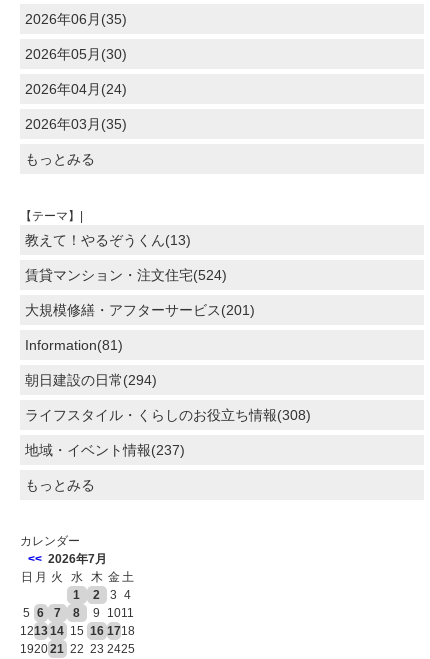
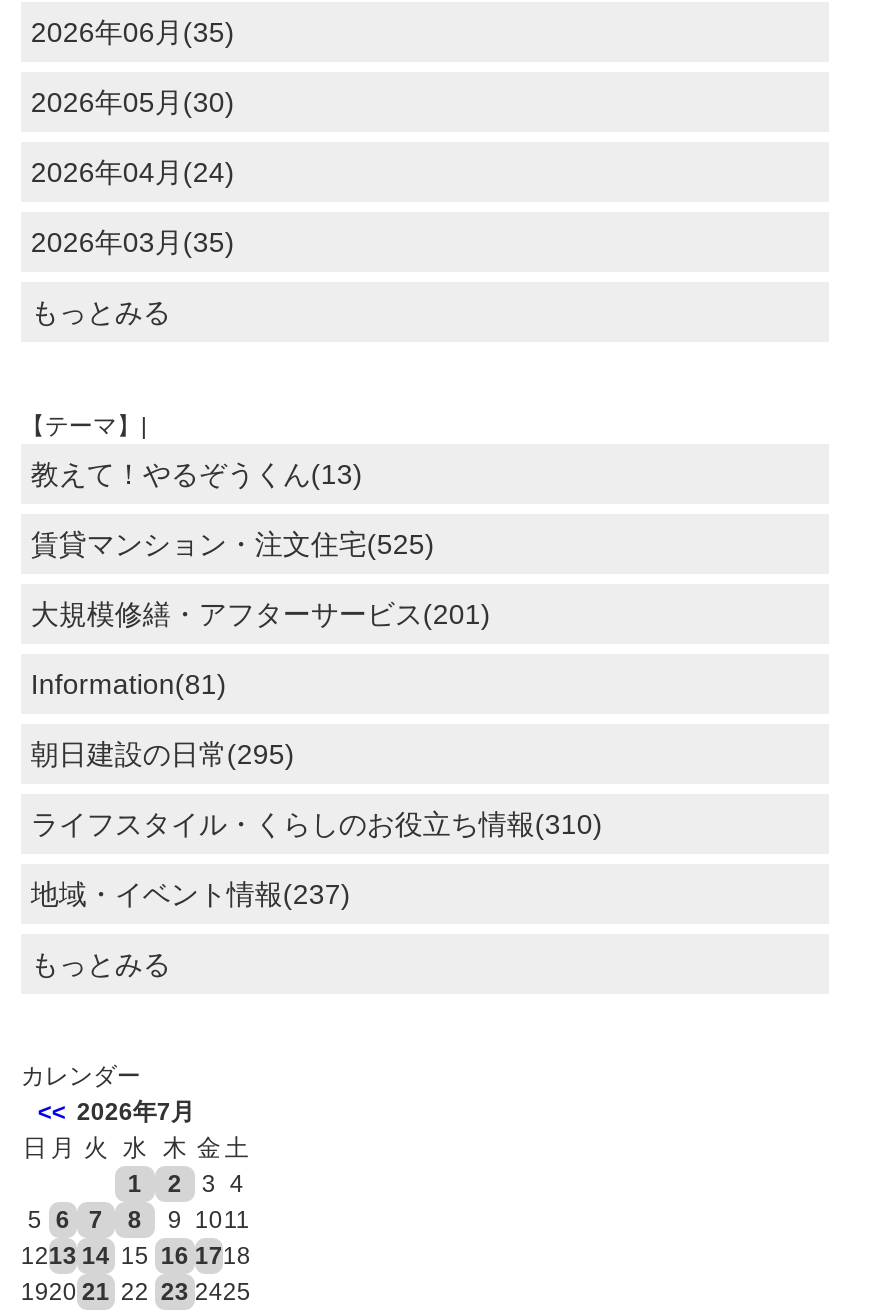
[25,266,227,282] 賃貸マンション・注文住宅(524) -> [31,527,435,559] 賃貸マンション・注文住宅(525)
[25,371,157,387] 朝日建設の日常(294) -> [31,737,295,769] 朝日建設の日常(295)
[25,406,311,422] ライフスタイル・くらしのお役立ち情報(308) -> [31,807,603,839] ライフスタイル・くらしのお役立ち情報(310)

